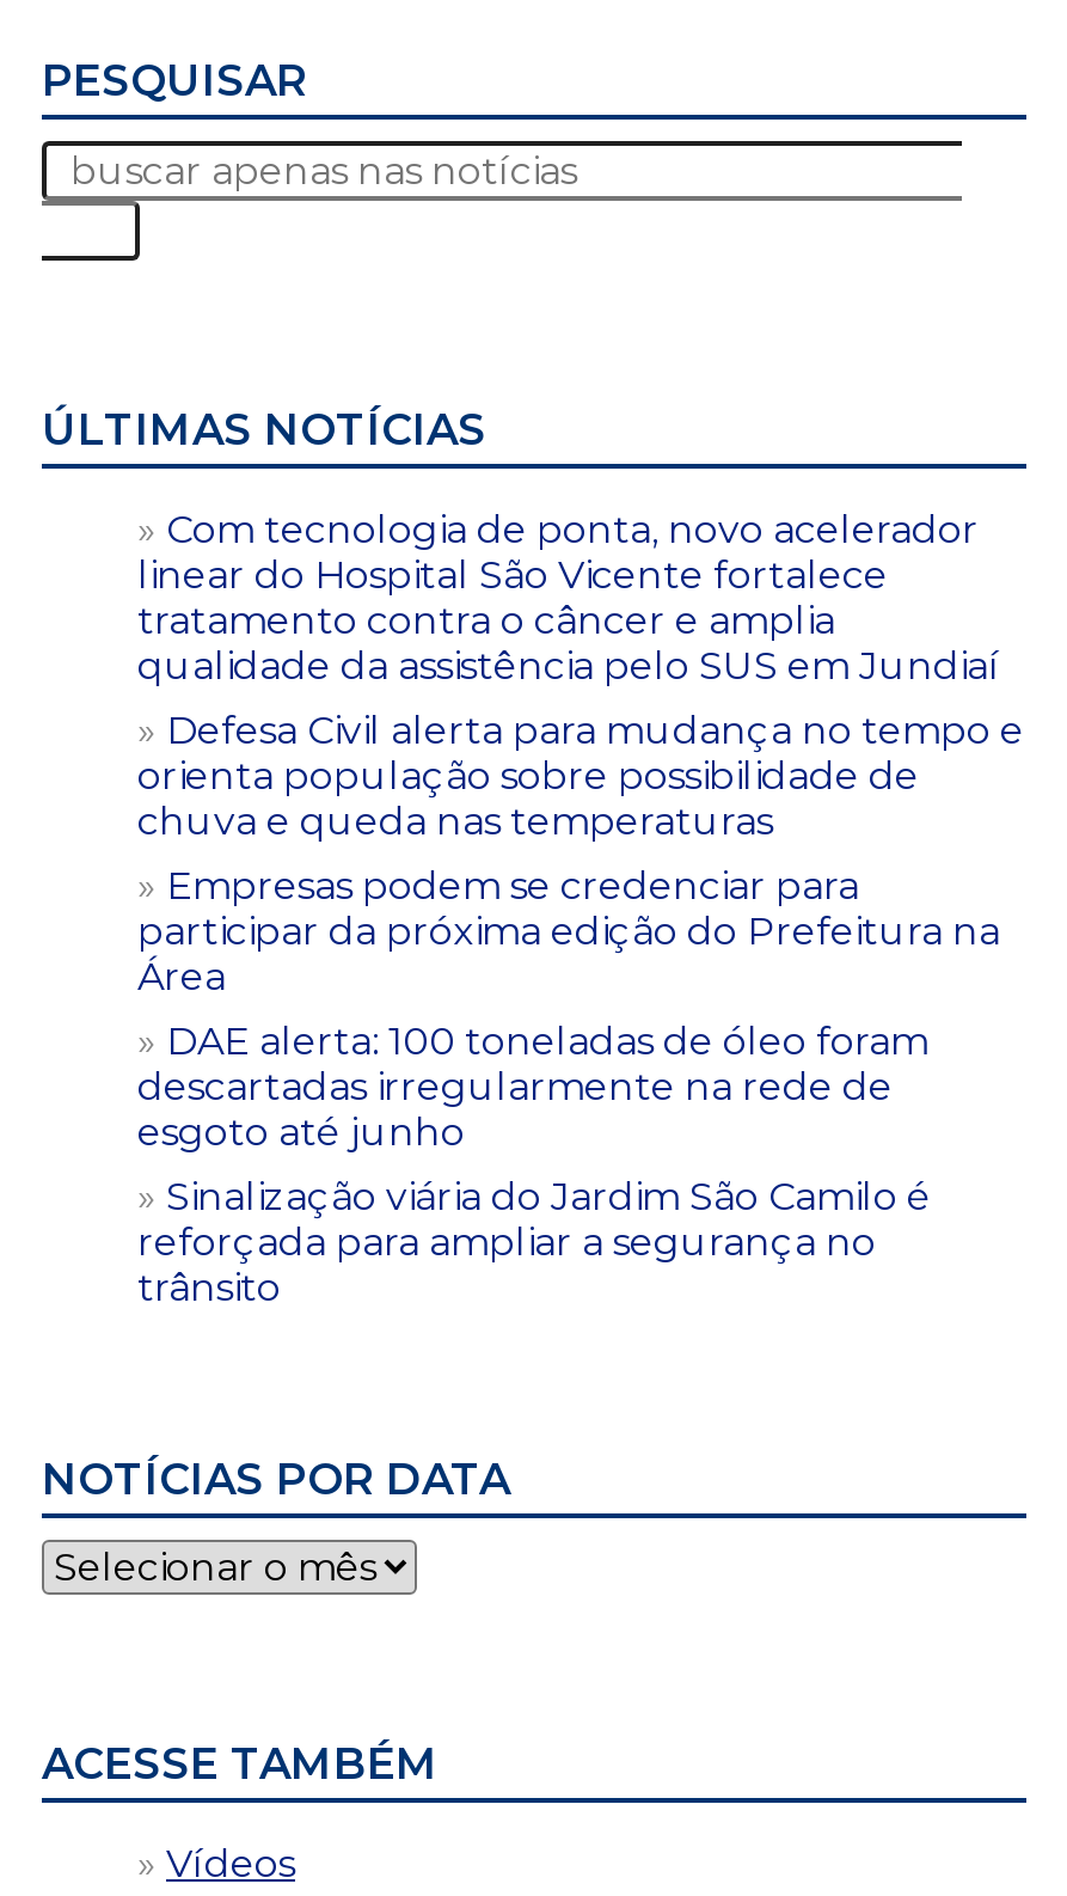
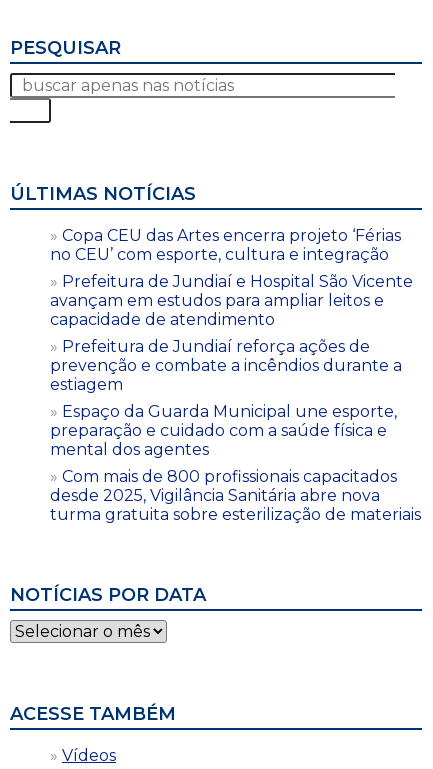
[137,506,1024,1309] Com tecnologia de ponta, novo acelerador | linear do Hospital São Vicente fortalece | tratamento contra o câncer e amplia | qualidade da assistência pelo SUS em Jundiaí | Defesa Civil alerta para mudança no tempo e | orienta população sobre possibilidade de | chuva e queda nas temperaturas | Empresas podem se credenciar para | participar da próxima edição do Prefeitura na | Área | DAE alerta: 100 toneladas de óleo foram | descartadas irregularmente na rede de | esgoto até junho | Sinalização viária do Jardim São Camilo é | reforçada para ampliar a segurança no | trânsito -> [50,226,421,524] Copa CEU das Artes encerra projeto ‘Férias | no CEU’ com esporte, cultura e integração | Prefeitura de Jundiaí e Hospital São Vicente | avançam em estudos para ampliar leitos e | capacidade de atendimento | Prefeitura de Jundiaí reforça ações de | prevenção e combate a incêndios durante a | estiagem | Espaço da Guarda Municipal une esporte, | preparação e cuidado com a saúde física e | mental dos agentes | Com mais de 800 profissionais capacitados | desde 2025, Vigilância Sanitária abre nova | turma gratuita sobre esterilização de materiais

